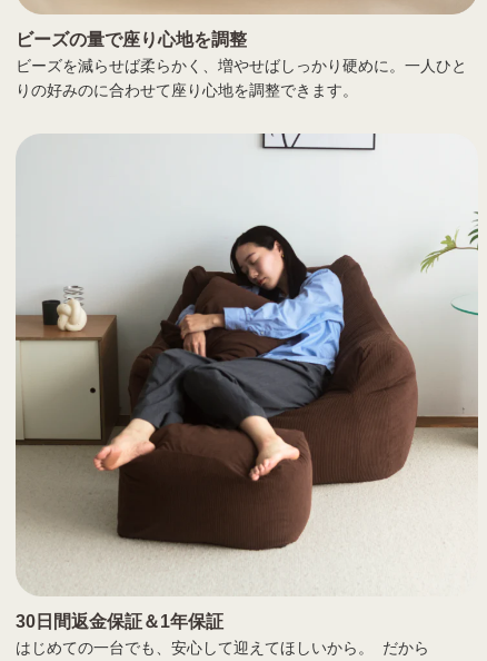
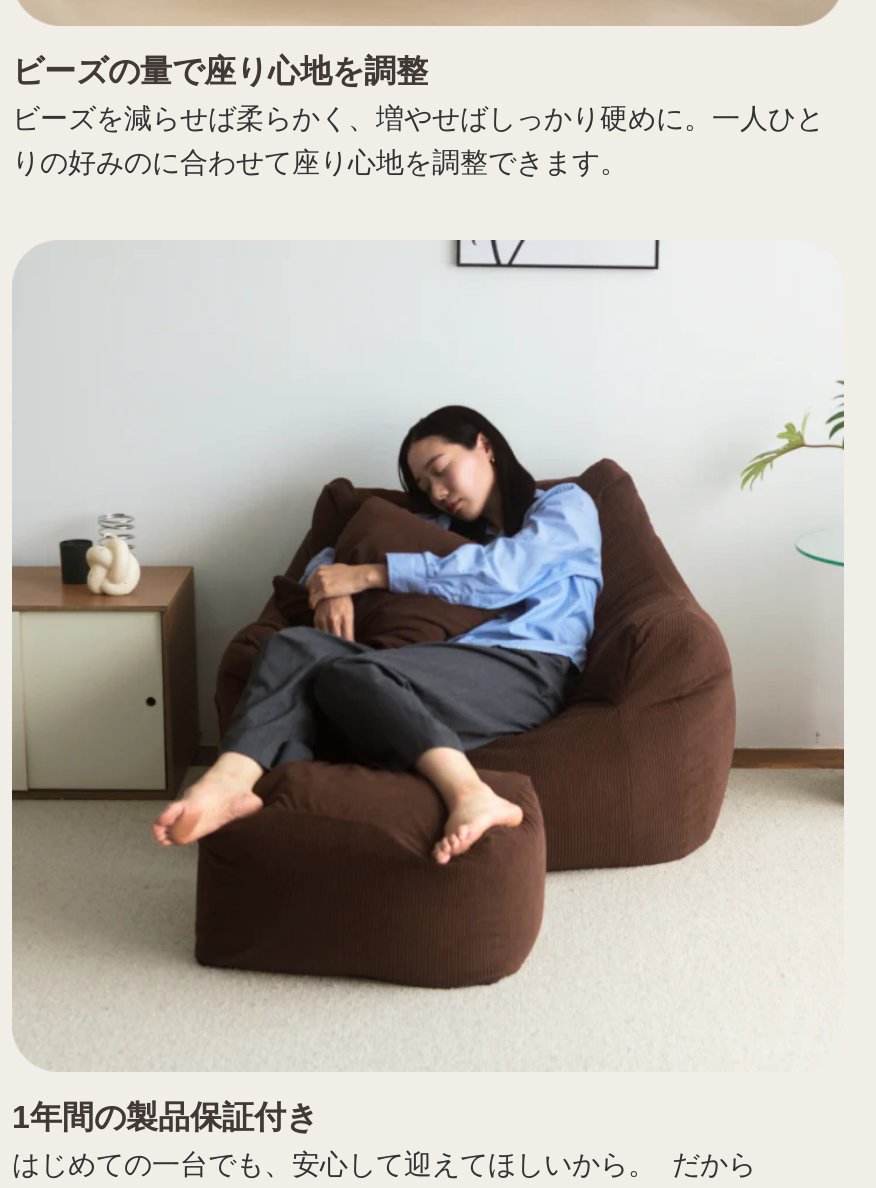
[16,612,223,631] 30日間返金保証＆1年保証 -> [12,1100,318,1134] 1年間の製品保証付き

